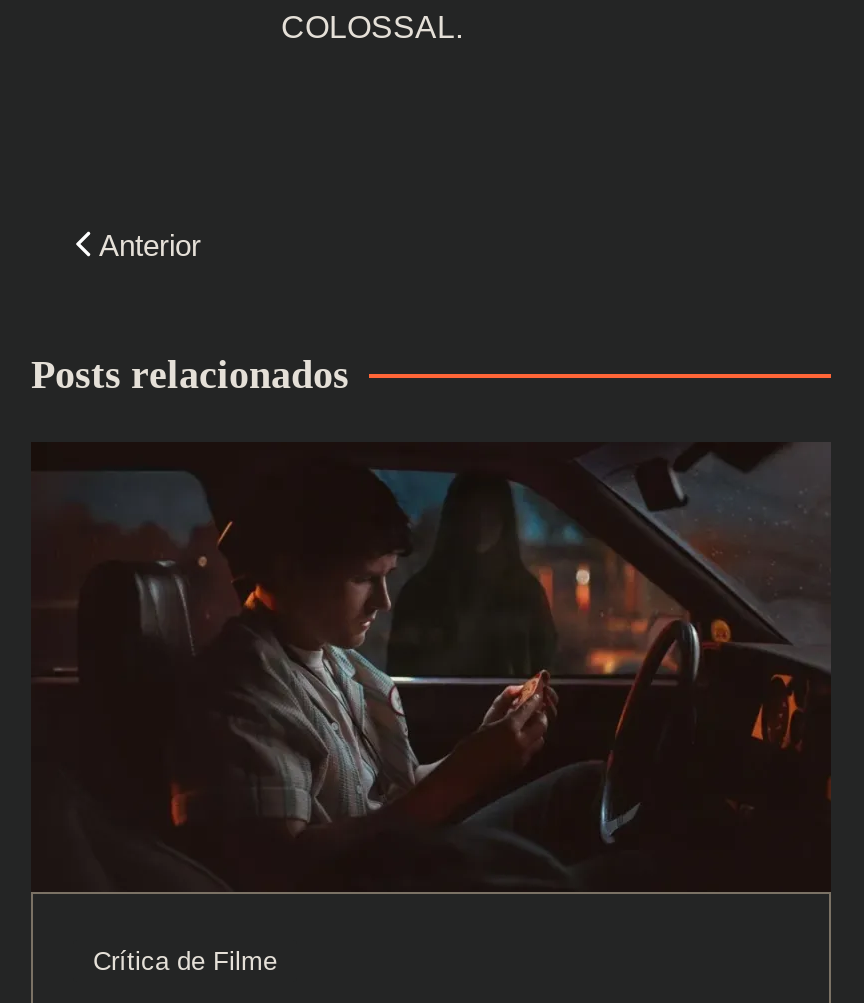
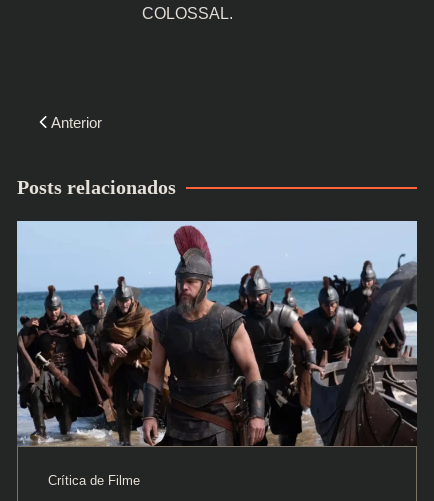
[29,440,833,892] [image] -> [16,220,418,447] [image]

